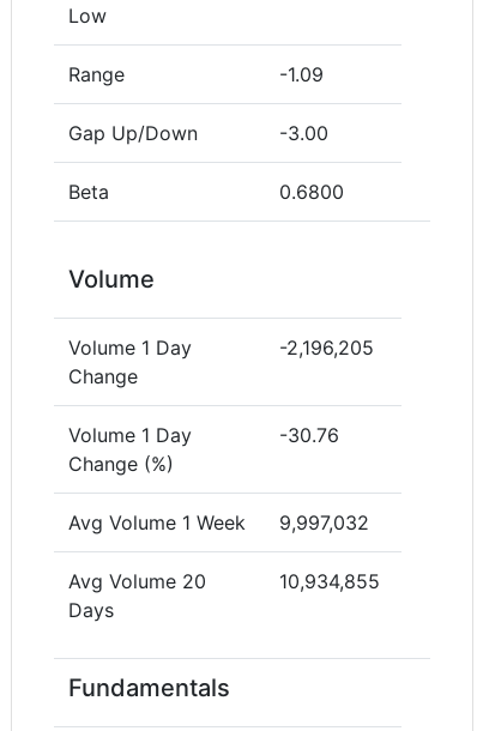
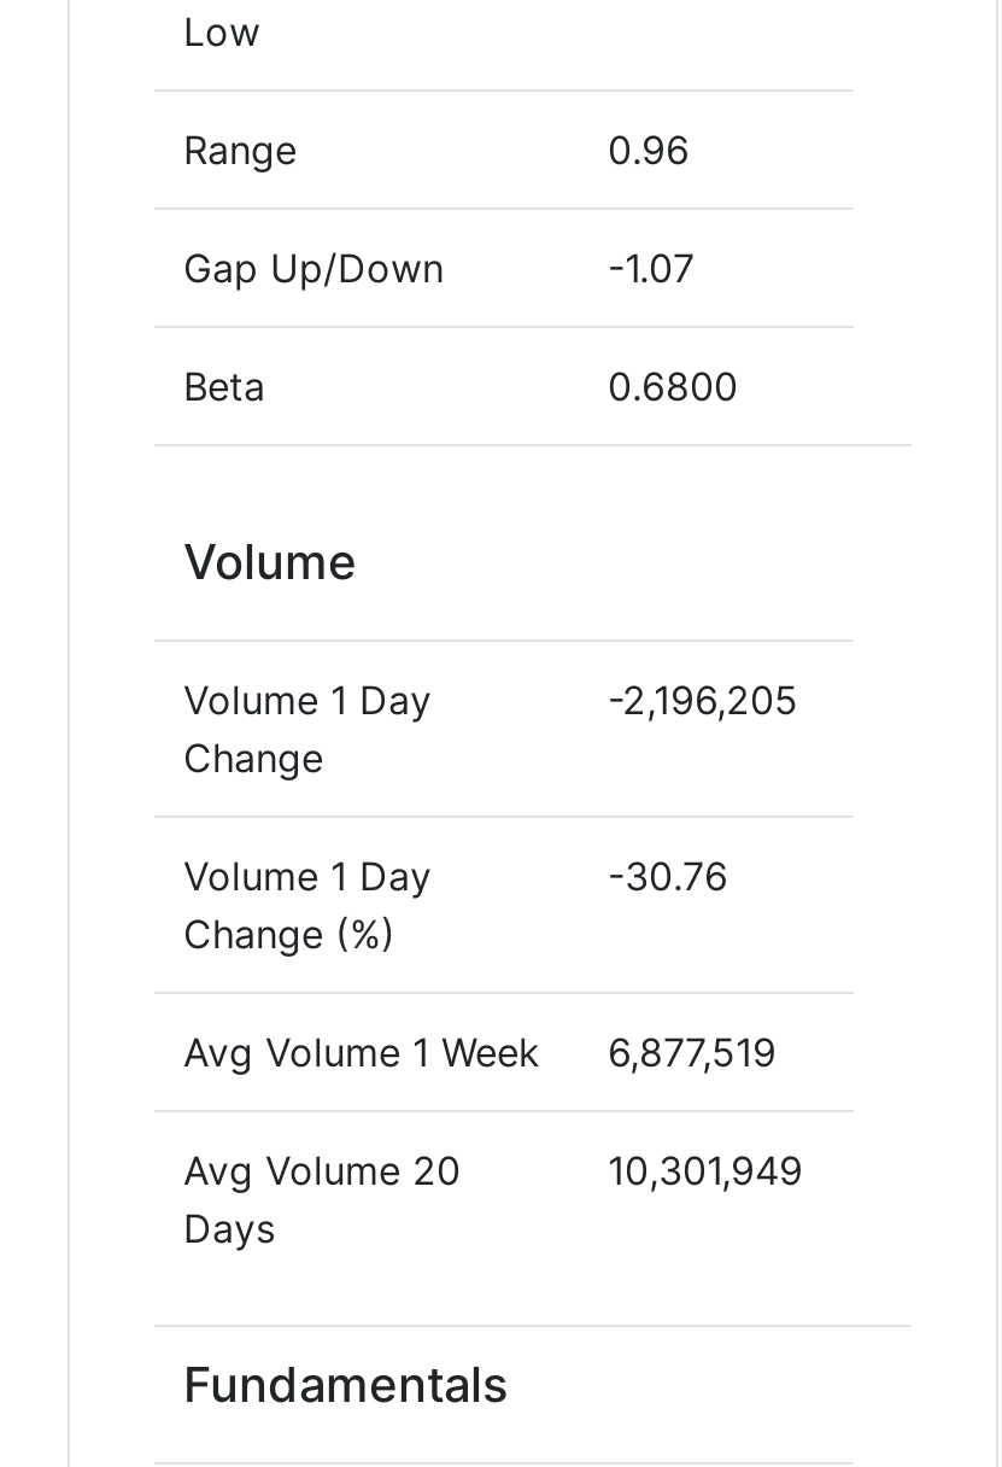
[279,62,324,86] -1.09 -> [608,125,690,174] 0.96
[279,121,328,145] -3.00 -> [608,244,695,292] -1.07
[68,511,369,534] Avg Volume 1 Week 9,997,032 -> [183,1028,777,1076] Avg Volume 1 Week 6,877,519
[279,569,380,593] 10,934,855 -> [608,1146,803,1194] 10,301,949

